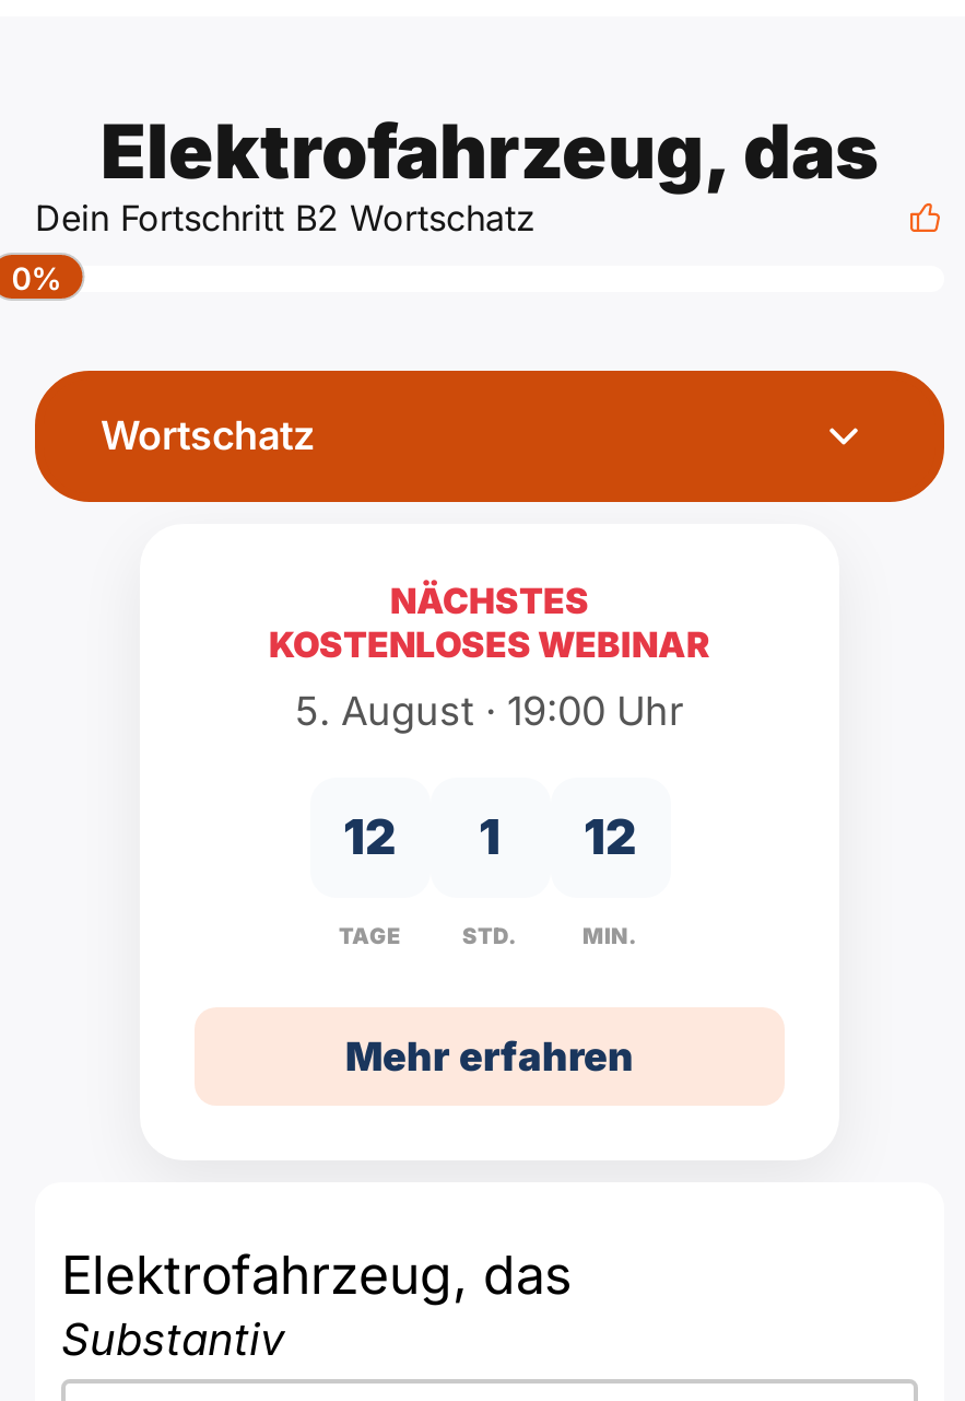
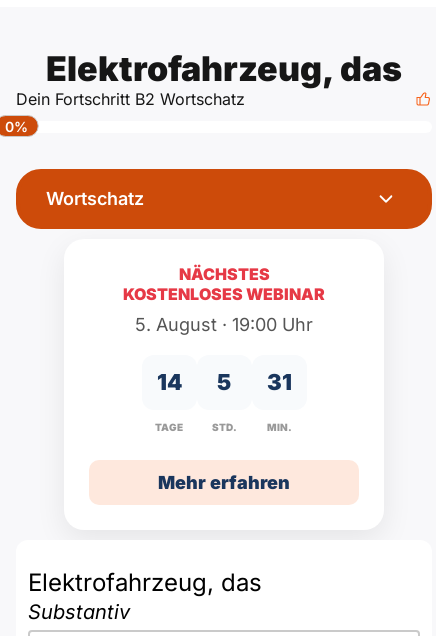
[343,808,396,865] 12 -> [156,369,181,395] 14
[479,808,501,865] 1 -> [217,369,231,395] 5
[584,808,636,865] 12 -> [266,369,291,395] 31

